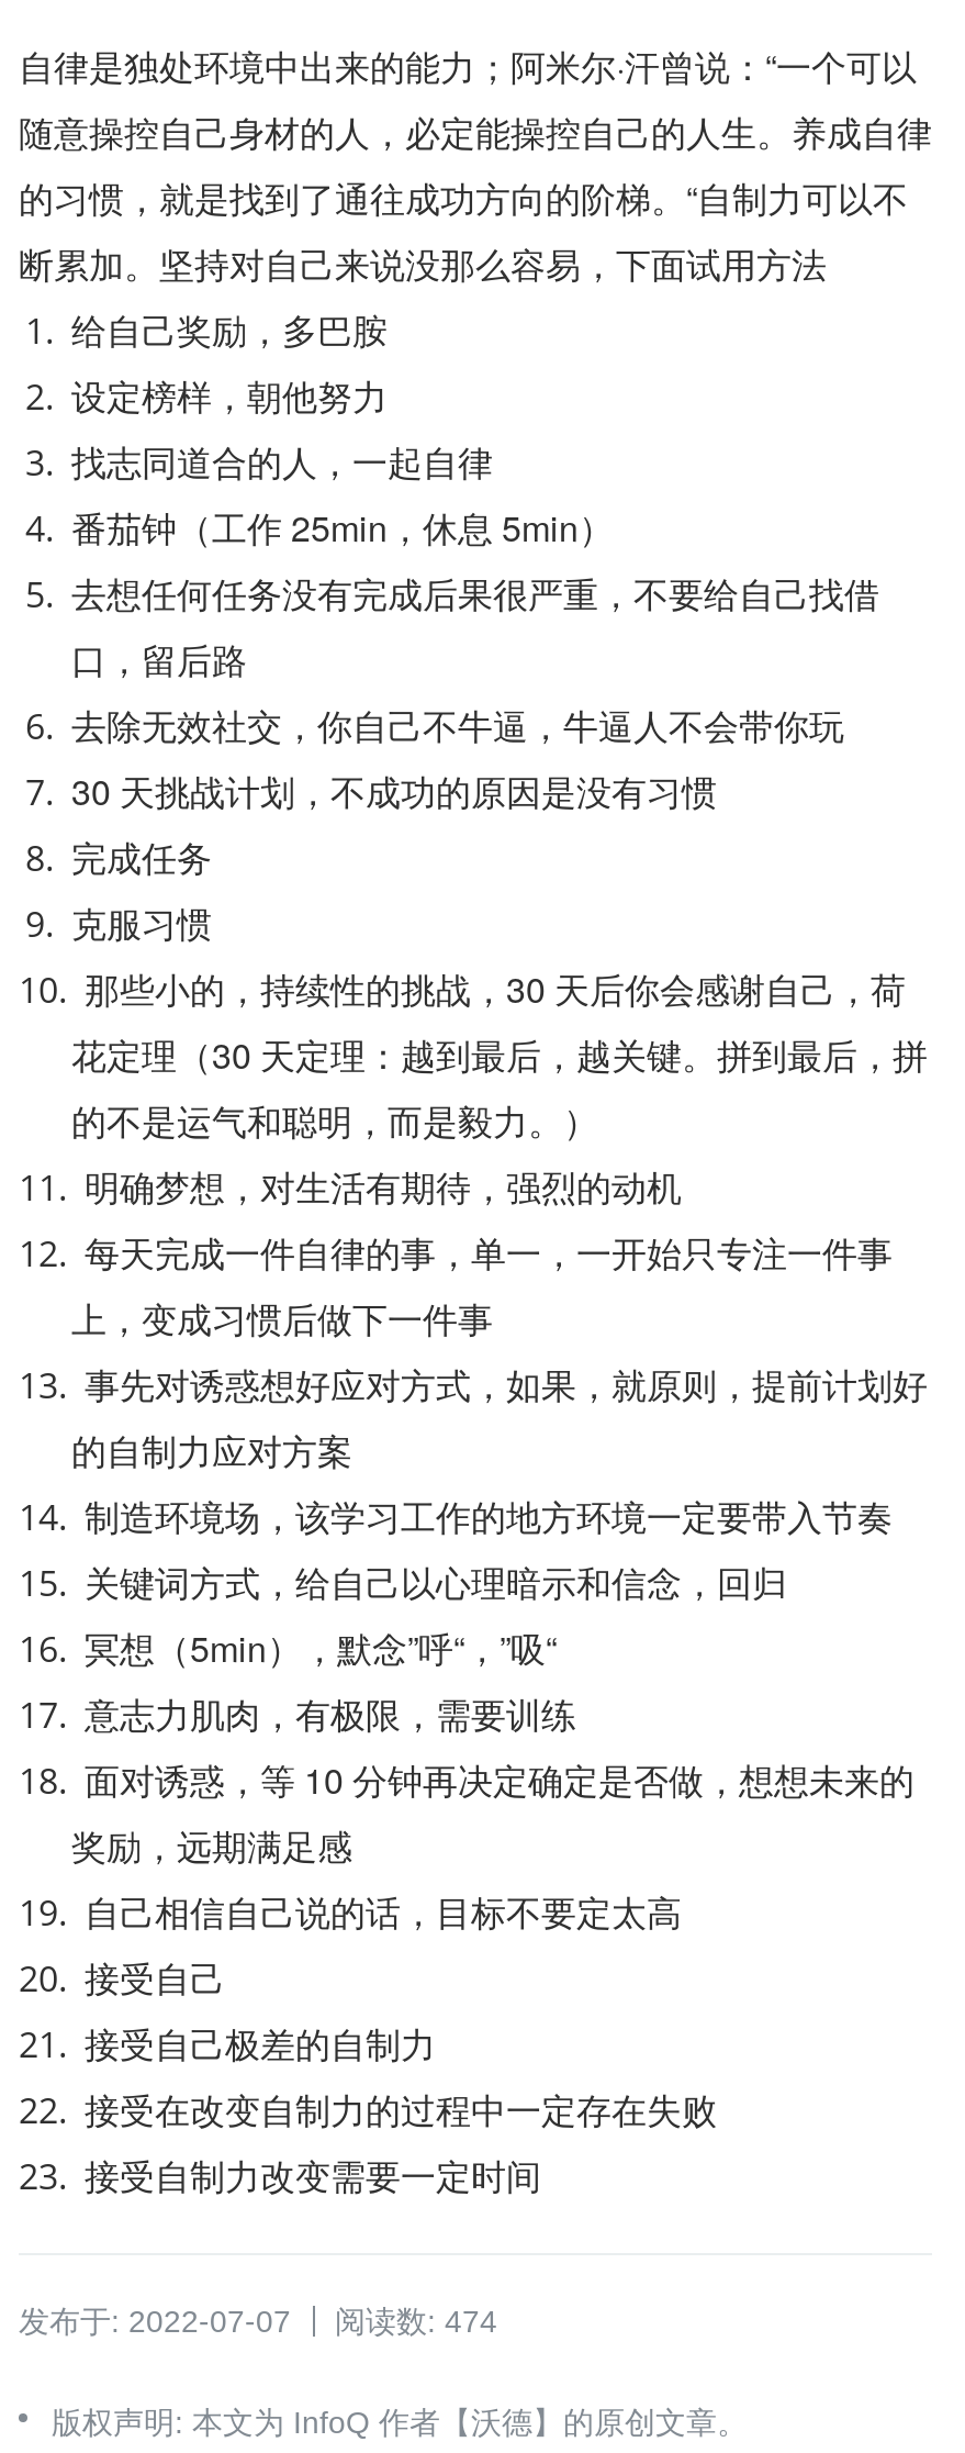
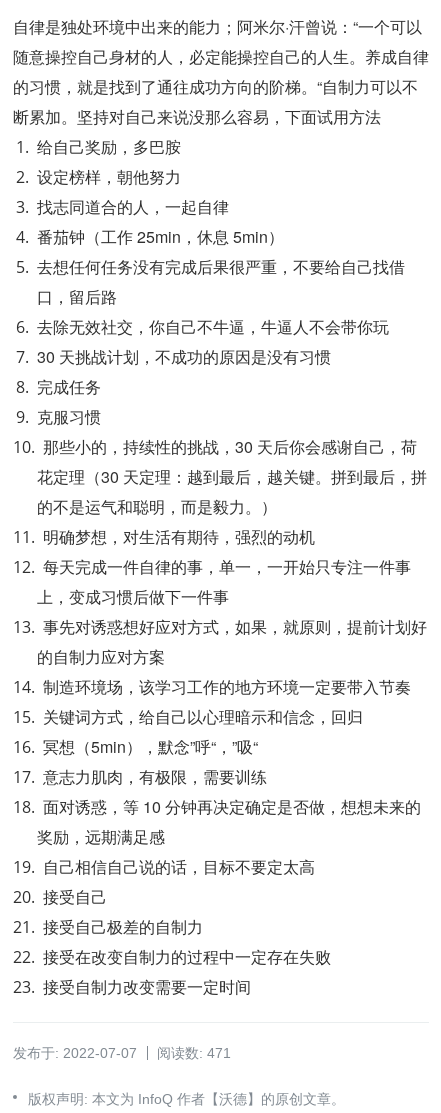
[19,2304,497,2339] 发布于: 2022-07-07 阅读数: 474 -> [13,1045,231,1061] 发布于: 2022-07-07 阅读数: 471

